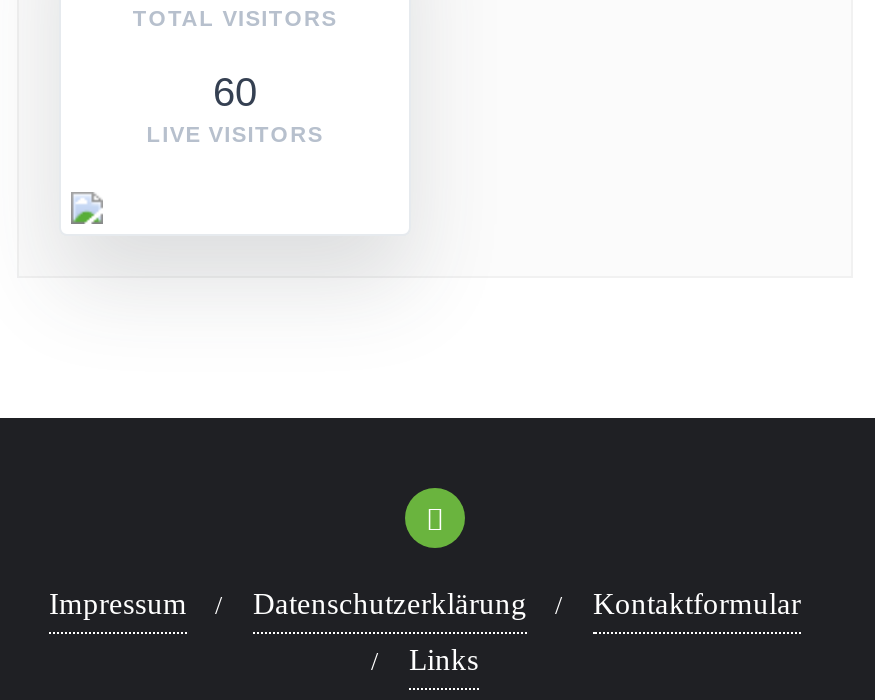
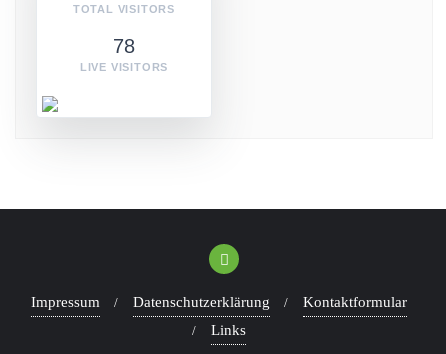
[213,70,257,114] 60 -> [113,35,135,57] 78

